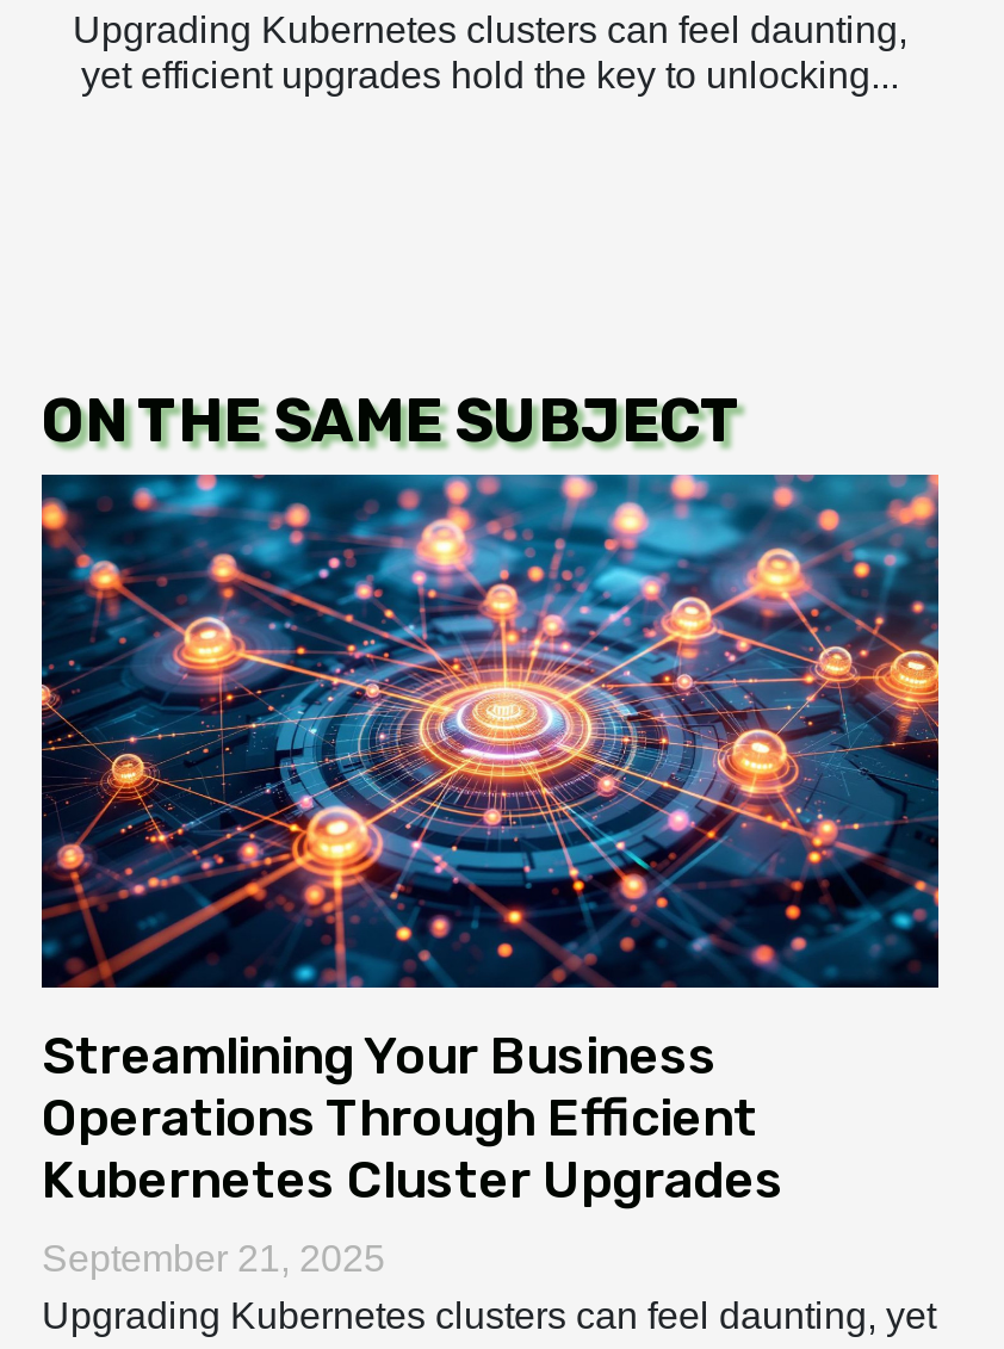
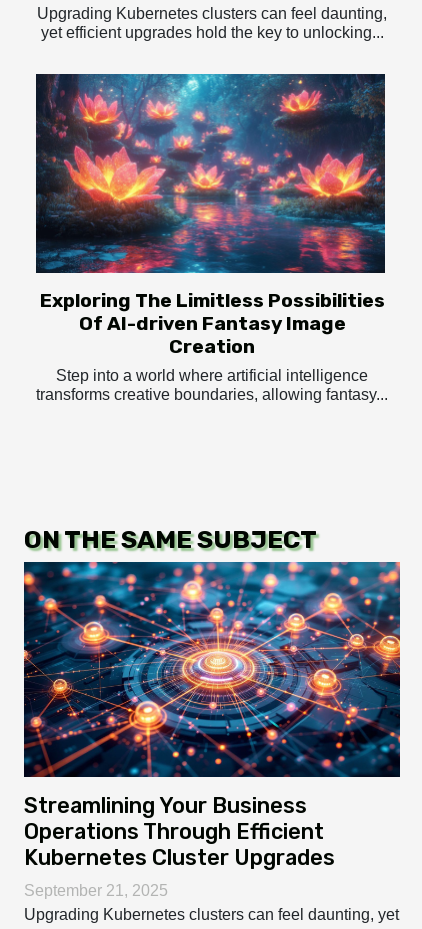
none -> [35,73,388,403] [image] | Exploring The Limitless Possibilities | Of AI-driven Fantasy Image | Creation | Step into a world where artificial intelligence | transforms creative boundaries, allowing fantasy...

